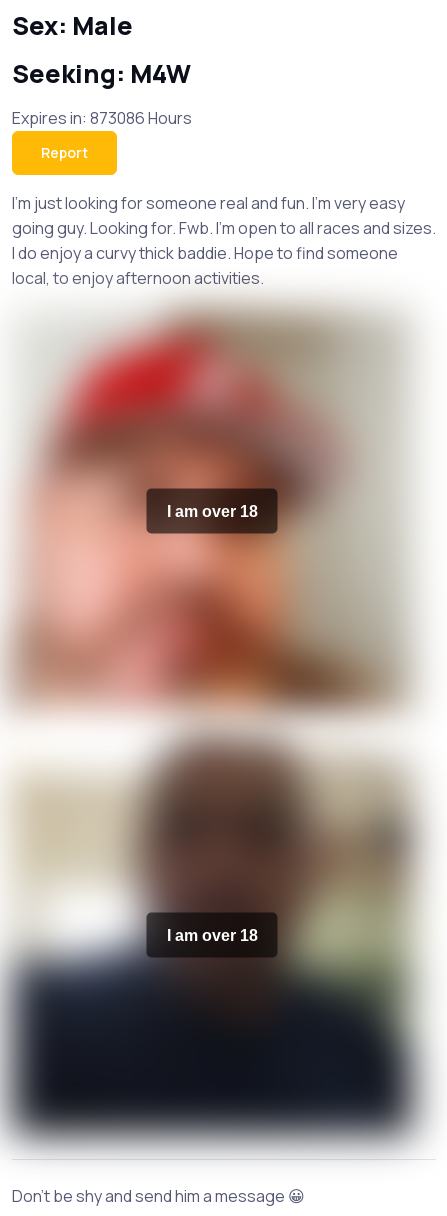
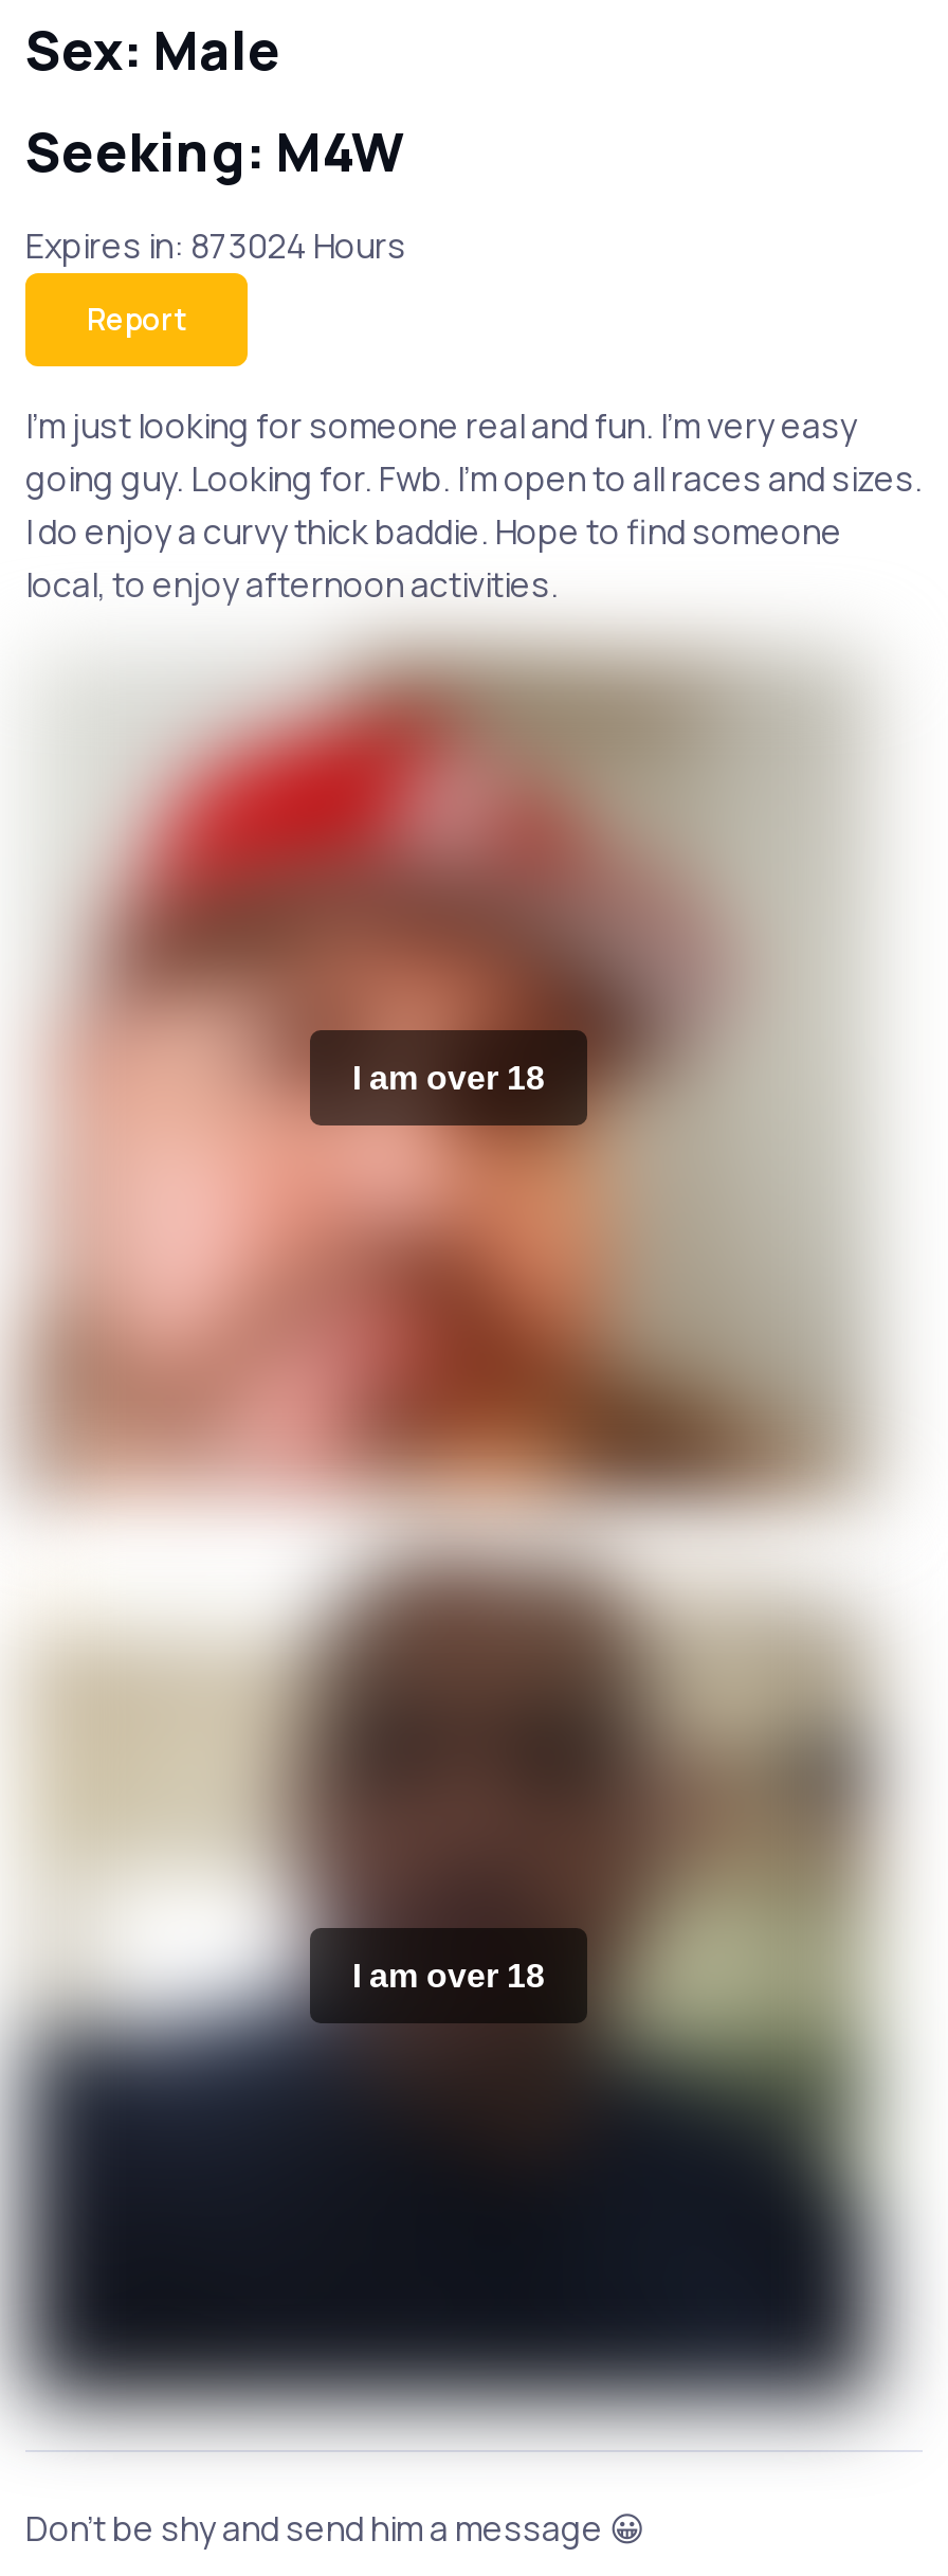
[12,107,192,129] Expires in: 873086 Hours -> [25,222,406,269] Expires in: 873024 Hours

